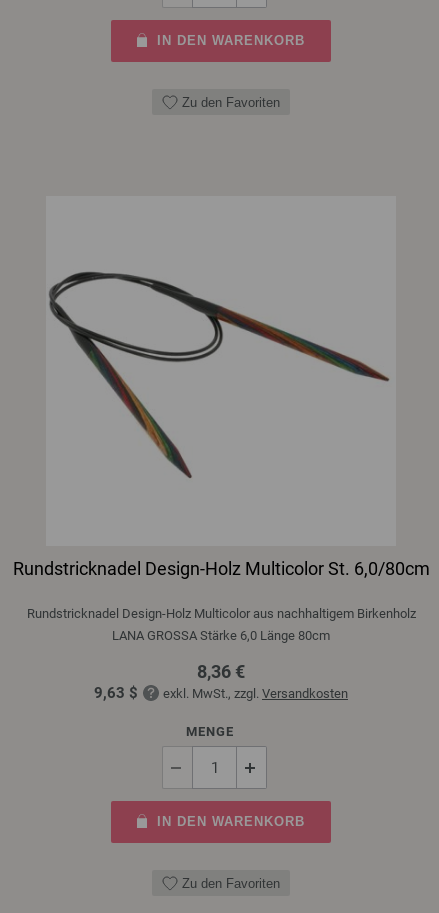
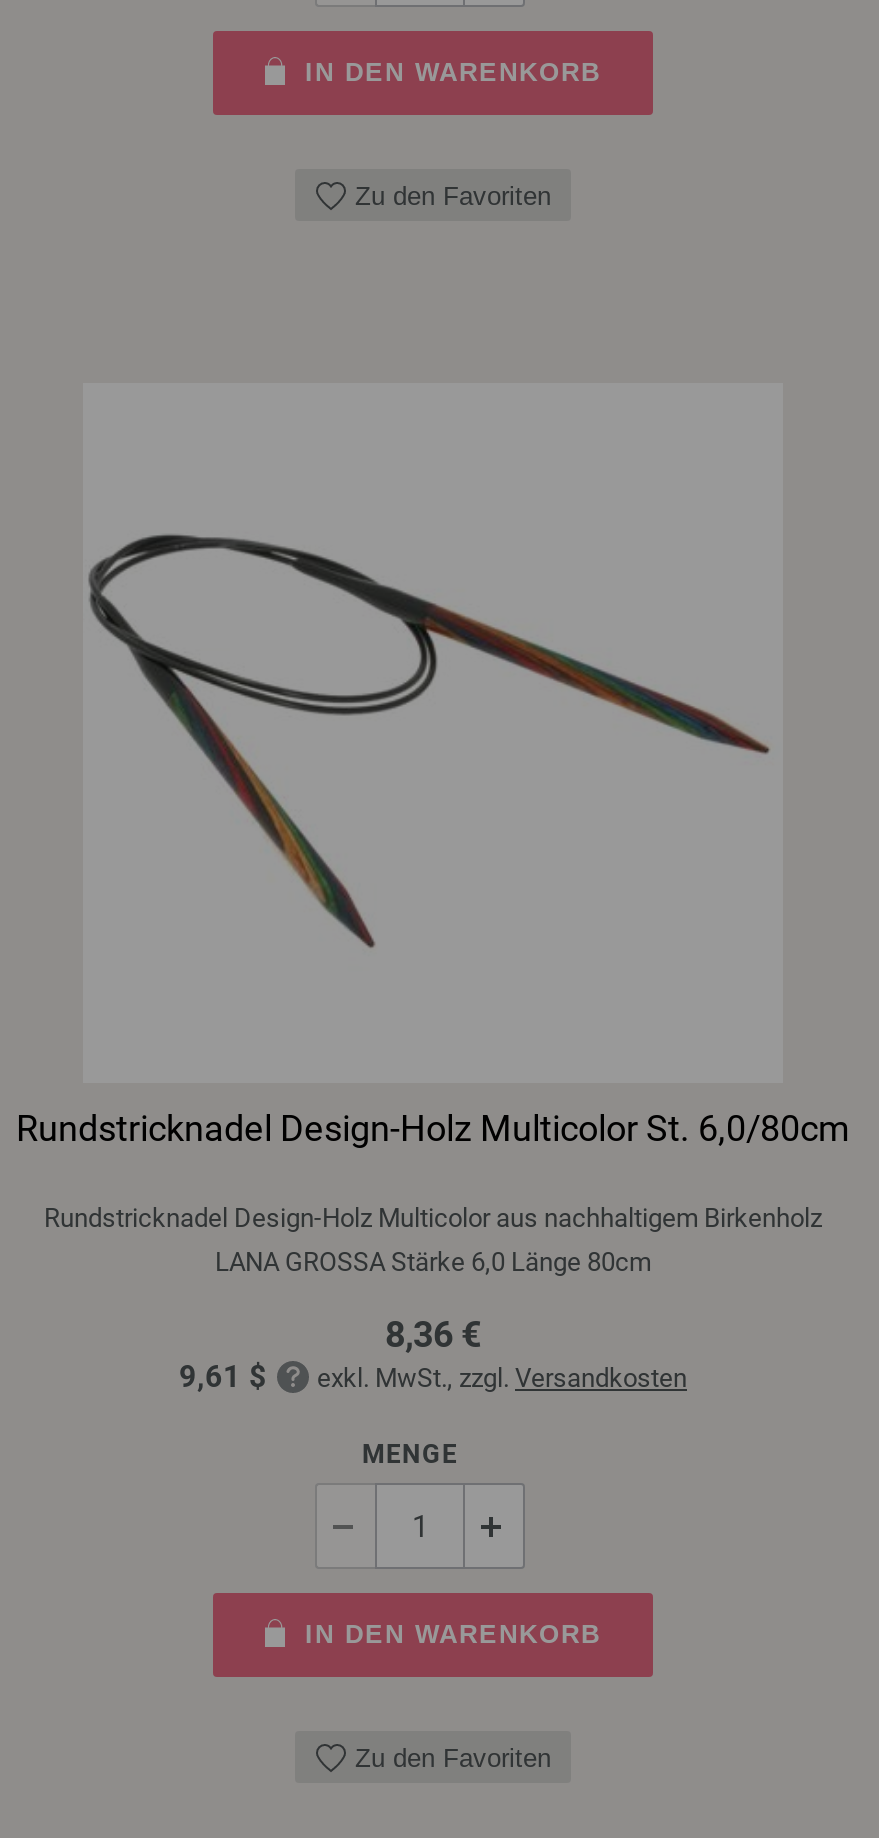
[94,684,348,702] 9,63 $ exkl. MwSt., zzgl. Versandkosten -> [179,1359,687,1395] 9,61 $ exkl. MwSt., zzgl. Versandkosten

